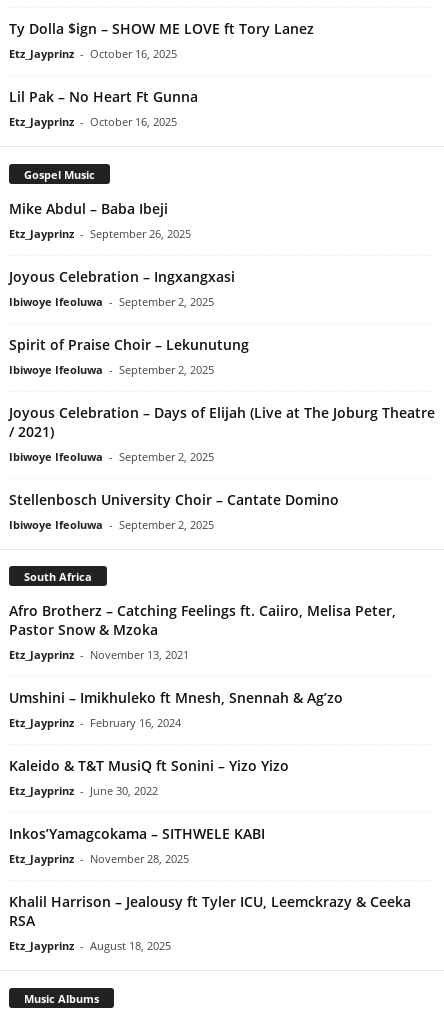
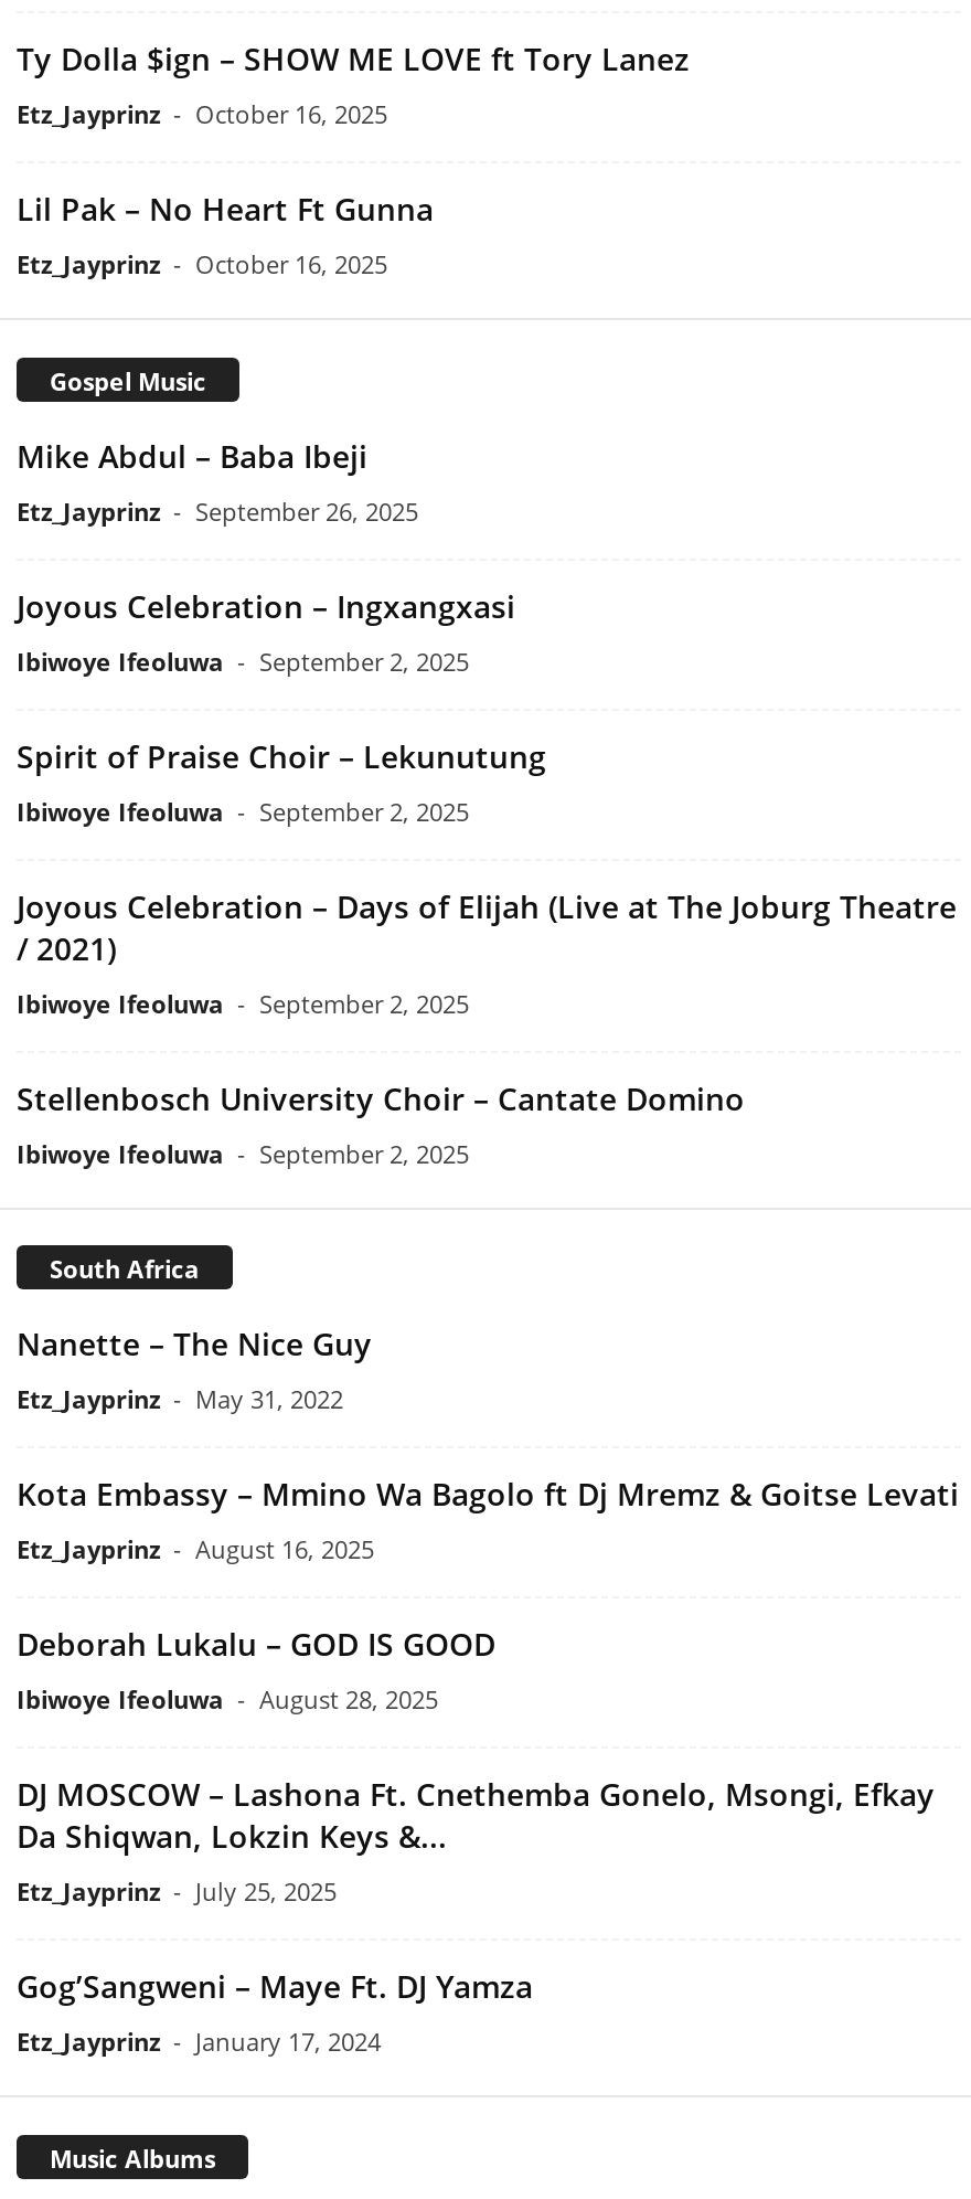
[9,601,396,662] Afro Brotherz – Catching Feelings ft. Caiiro, Melisa Peter, | Pastor Snow & Mzoka | Etz_Jayprinz - November 13, 2021 -> [17,1324,372,1416] Nanette – The Nice Guy | Etz_Jayprinz - May 31, 2022
[9,688,343,730] Umshini – Imikhuleko ft Mnesh, Snennah & Ag’zo | Etz_Jayprinz - February 16, 2024 -> [17,1474,959,1566] Kota Embassy – Mmino Wa Bagolo ft Dj Mremz & Goitse Levati | Etz_Jayprinz - August 16, 2025
[9,756,289,798] Kaleido & T&T MusiQ ft Sonini – Yizo Yizo | Etz_Jayprinz - June 30, 2022 -> [17,1624,495,1717] Deborah Lukalu – GOD IS GOOD | Ibiwoye Ifeoluwa - August 28, 2025
[9,824,265,866] Inkos’Yamagcokama – SITHWELE KABI | Etz_Jayprinz - November 28, 2025 -> [17,1774,935,1909] DJ MOSCOW – Lashona Ft. Cnethemba Gonelo, Msongi, Efkay | Da Shiqwan, Lokzin Keys &... | Etz_Jayprinz - July 25, 2025
[9,892,411,953] Khalil Harrison – Jealousy ft Tyler ICU, Leemckrazy & Ceeka | RSA | Etz_Jayprinz - August 18, 2025 -> [17,1966,533,2059] Gog’Sangweni – Maye Ft. DJ Yamza | Etz_Jayprinz - January 17, 2024

